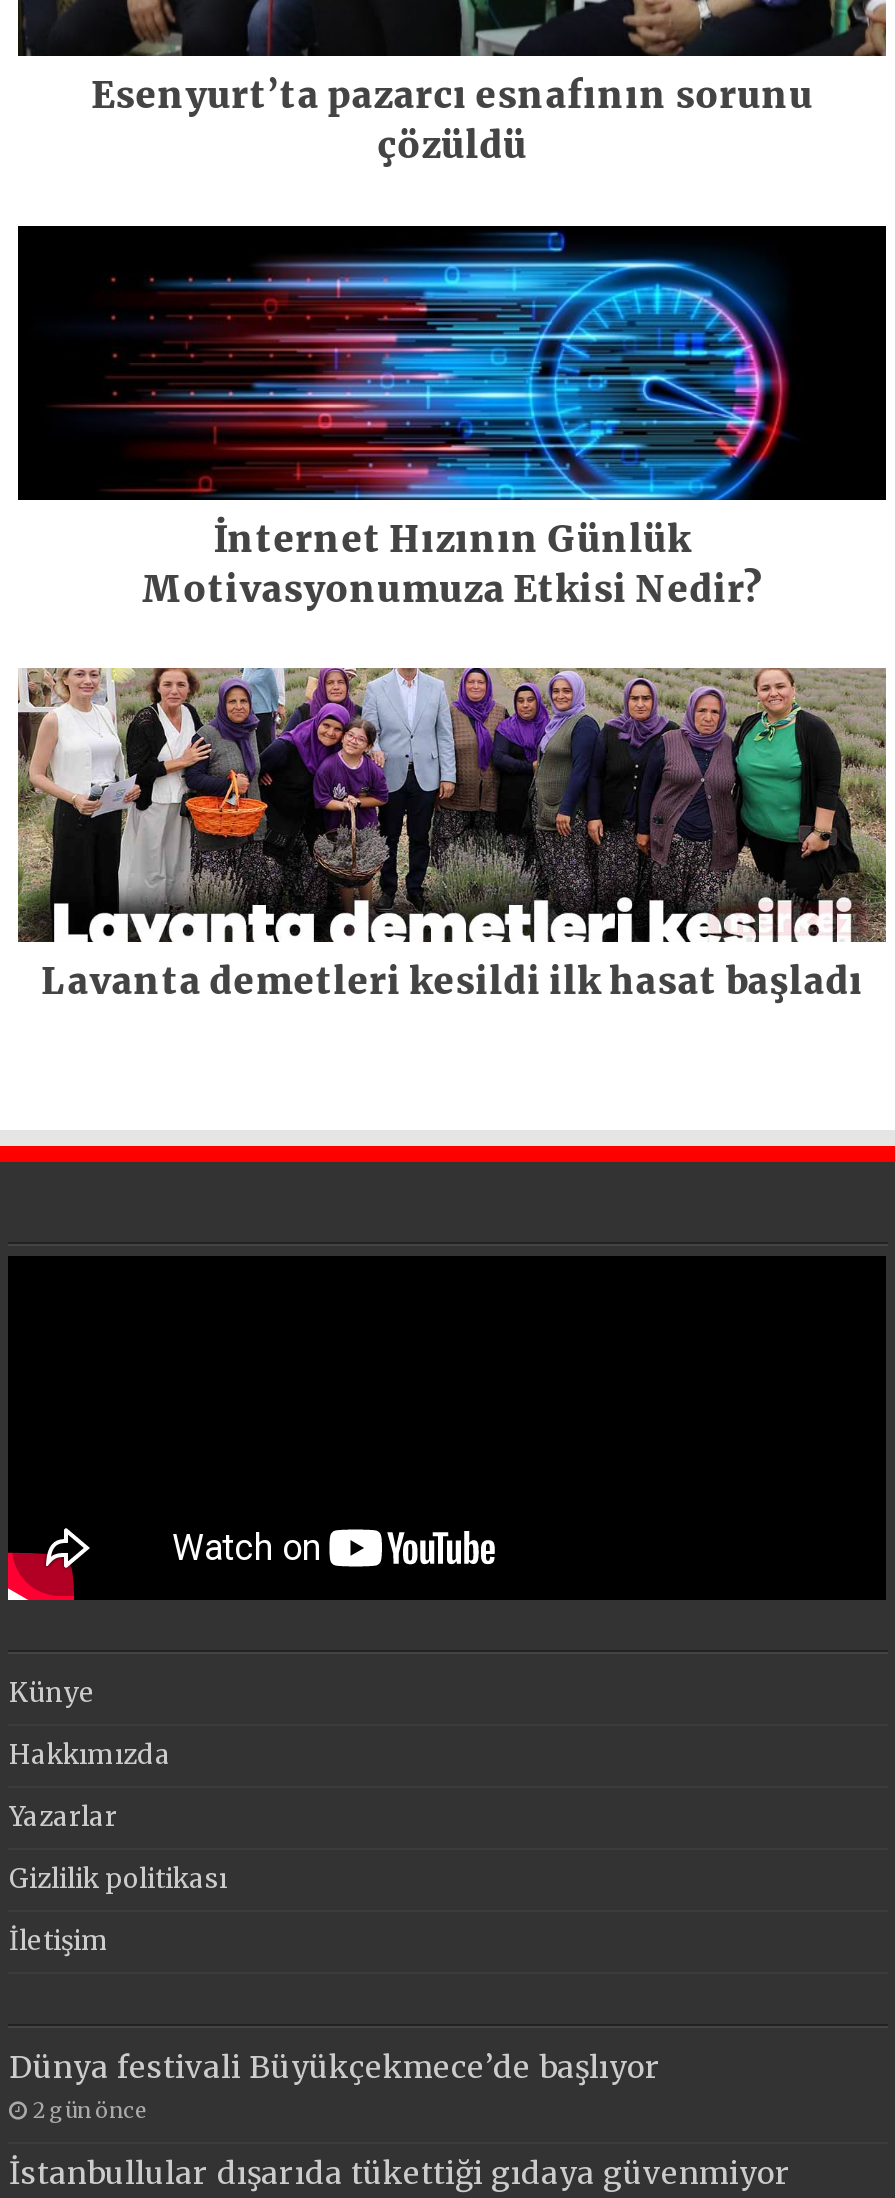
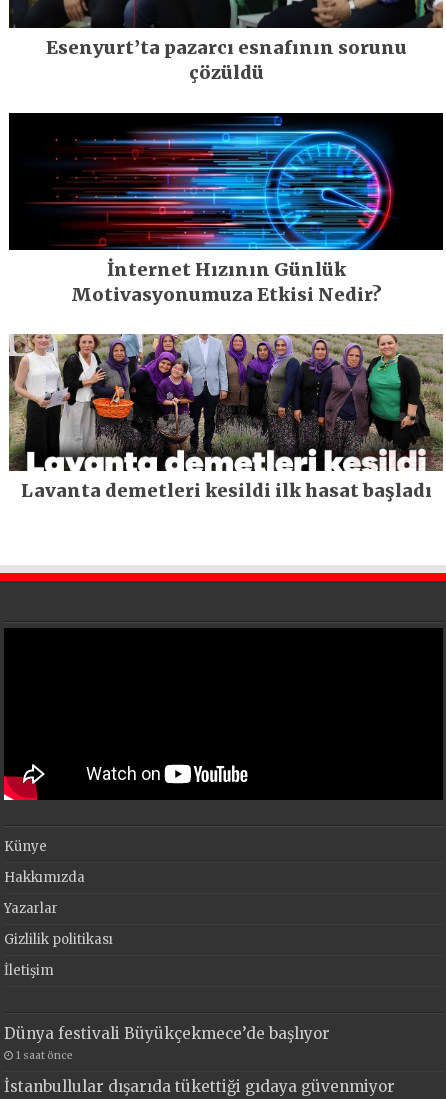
[33,2098,147,2124] 2 gün önce -> [16,1049,73,1062] 1 saat önce

